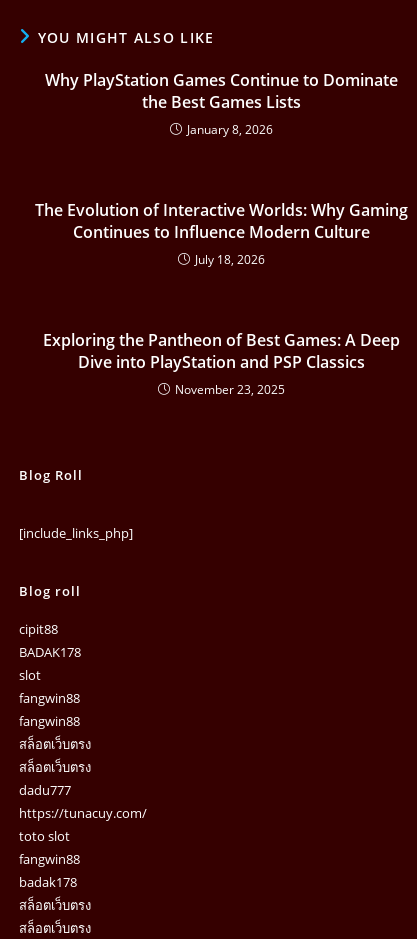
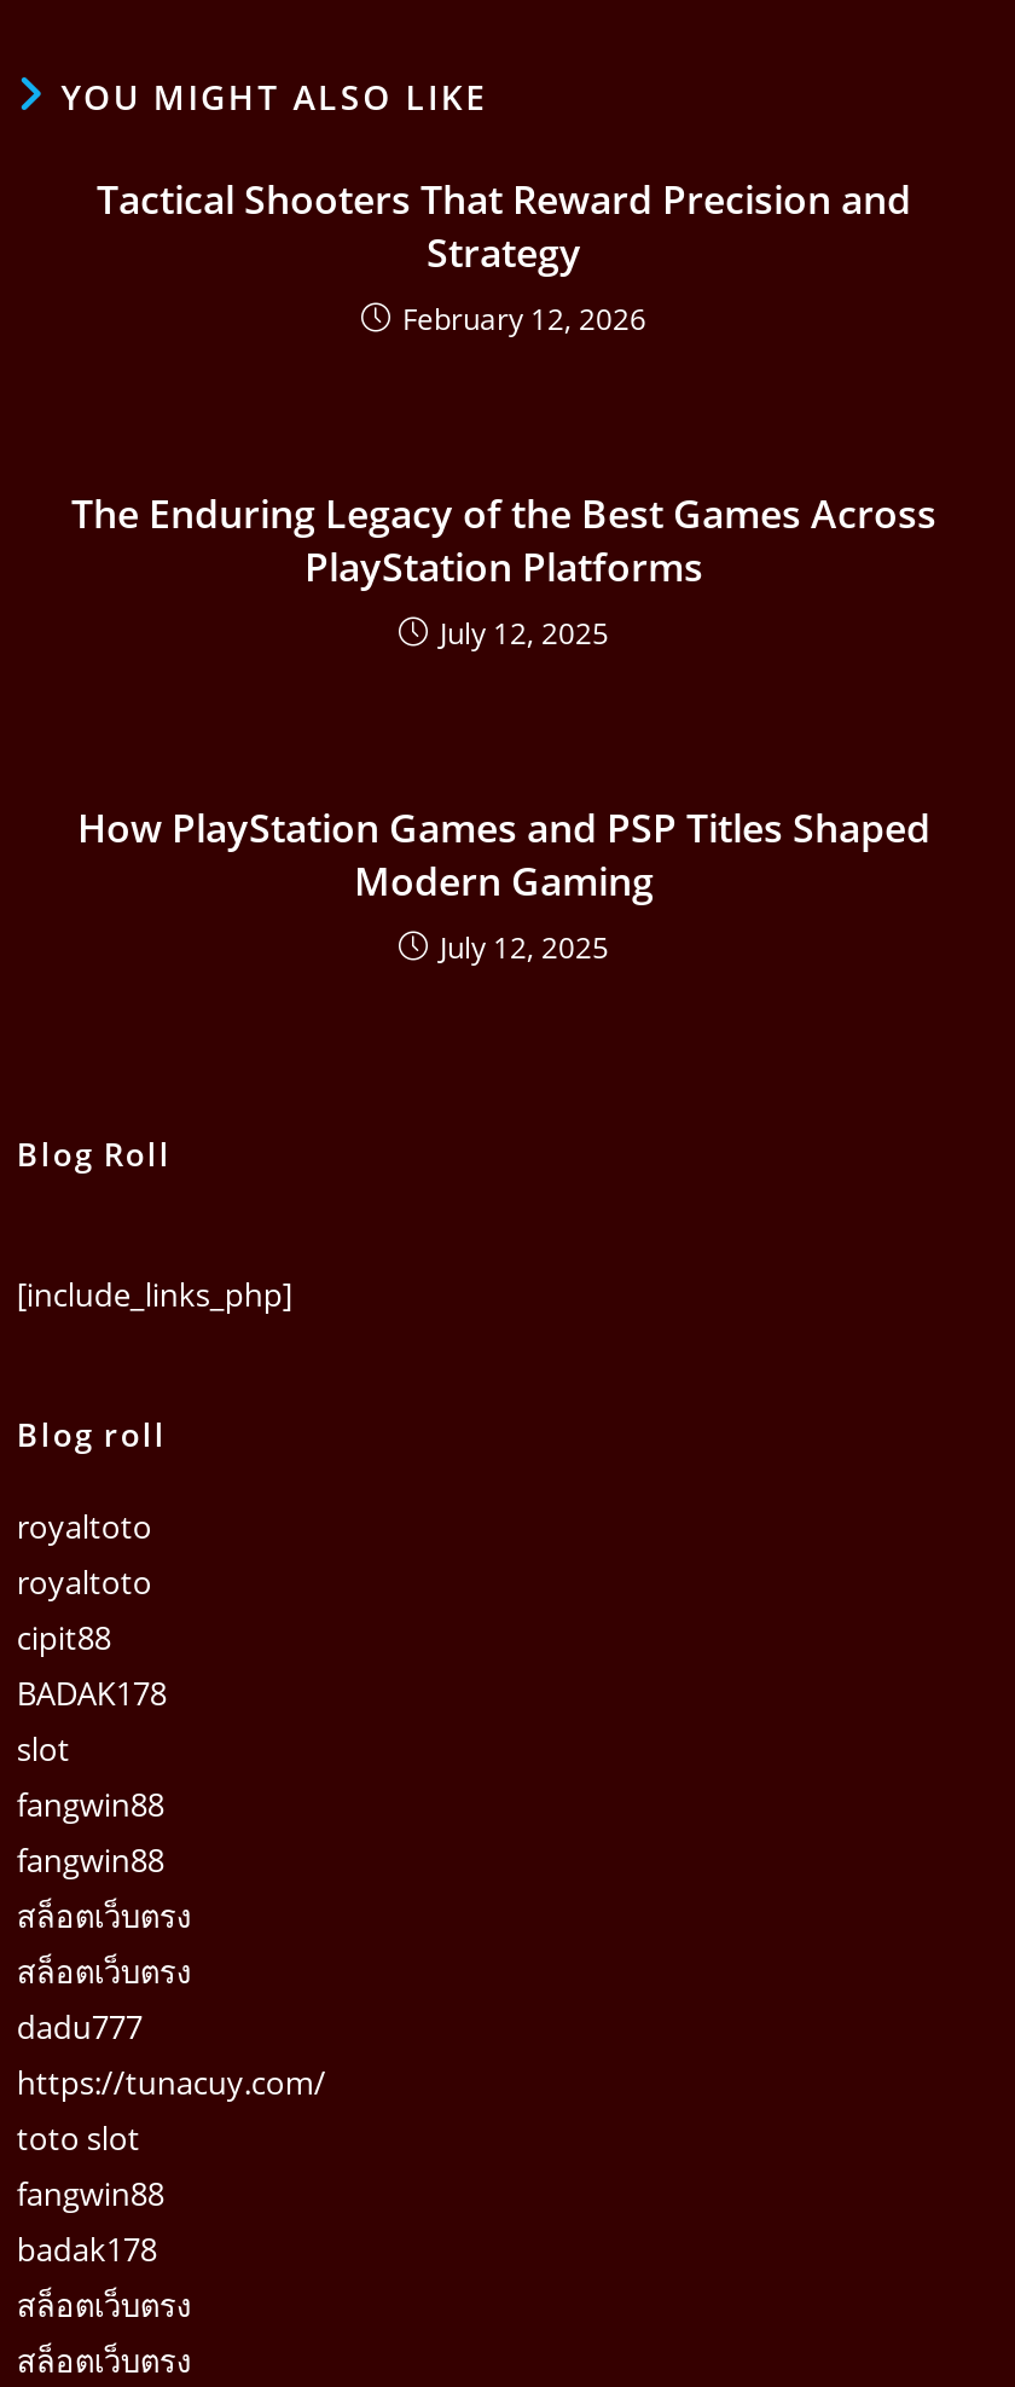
[44,69,397,138] Why PlayStation Games Continue to Dominate | the Best Games Lists | January 8, 2026 -> [97,172,911,339] Tactical Shooters That Reward Precision and | Strategy | February 12, 2026
[34,199,407,268] The Evolution of Interactive Worlds: Why Gaming | Continues to Influence Modern Culture | July 18, 2026 -> [71,486,936,653] The Enduring Legacy of the Best Games Across | PlayStation Platforms | July 12, 2025
[42,329,399,398] Exploring the Pantheon of Best Games: A Deep | Dive into PlayStation and PSP Classics | November 23, 2025 -> [77,800,930,967] How PlayStation Games and PSP Titles Shaped | Modern Gaming | July 12, 2025
none -> [17,1504,152,1603] royaltoto | royaltoto

